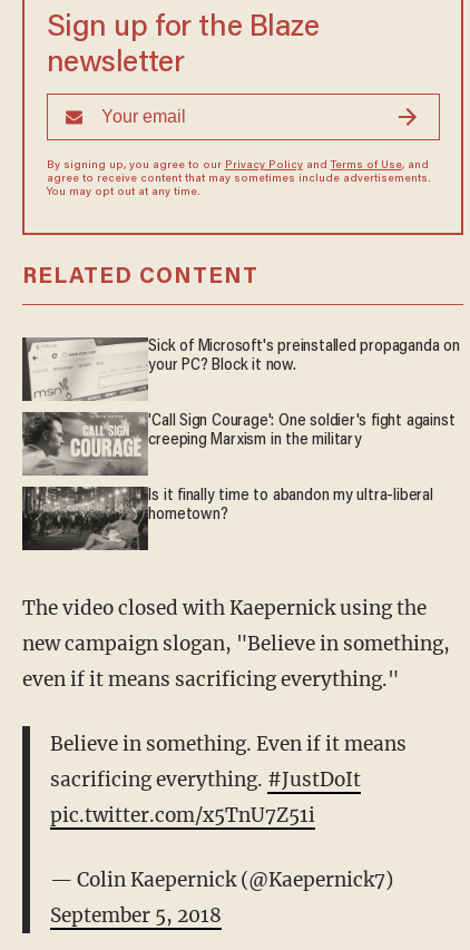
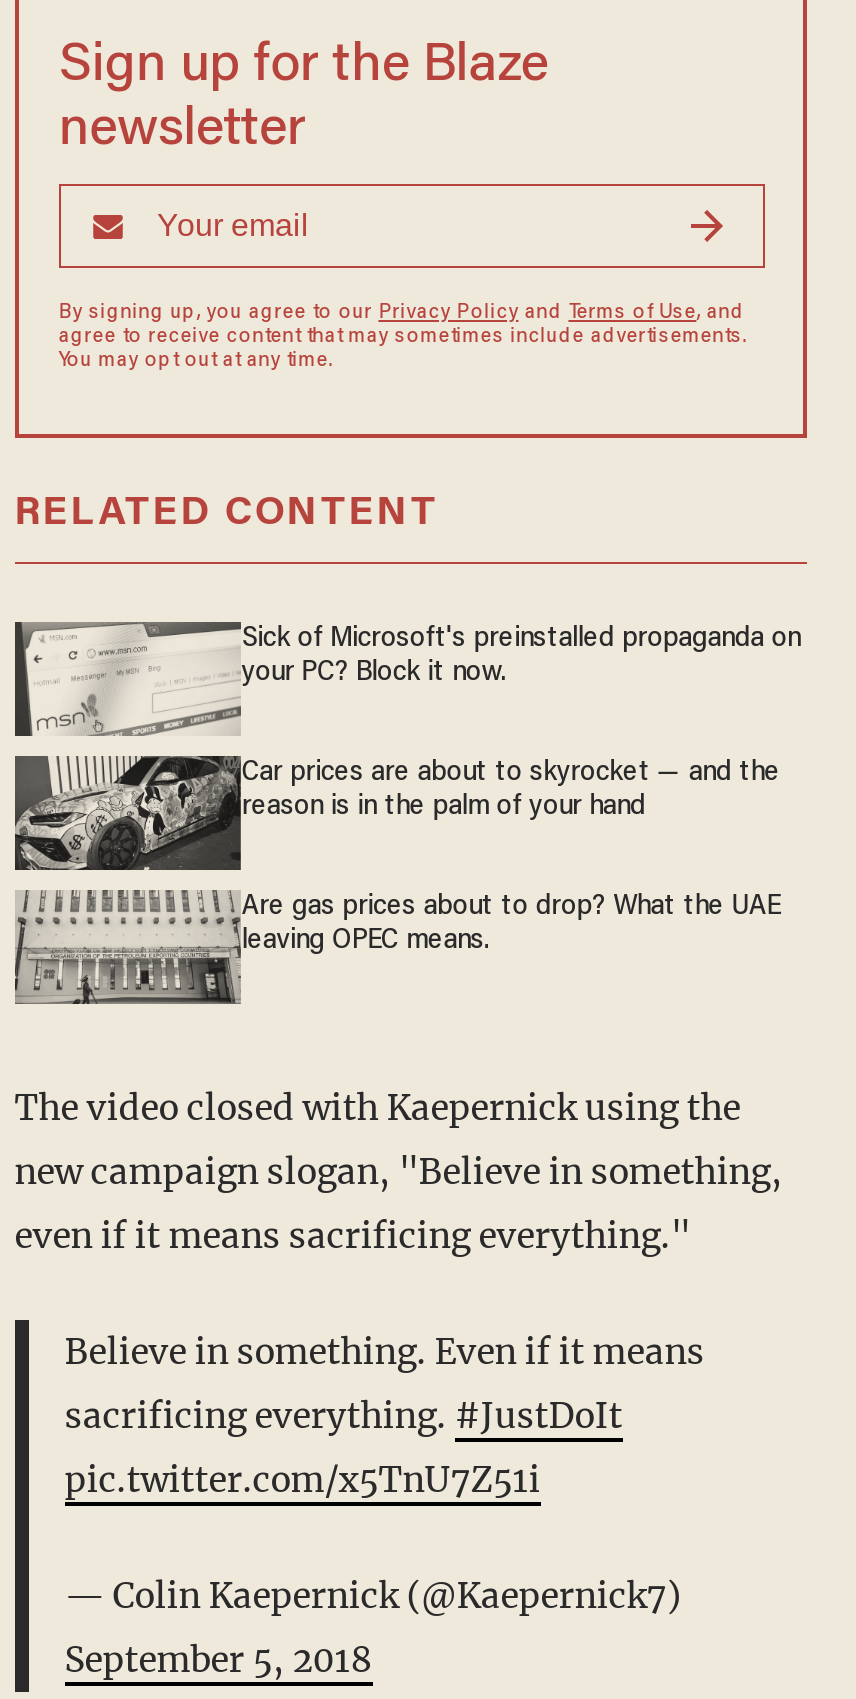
[22,412,455,477] [image] | 'Call Sign Courage': One soldier's fight against | creeping Marxism in the military -> [13,756,780,870] [image] | Car prices are about to skyrocket — and the | reason is in the palm of your hand
[21,486,433,550] [image] | Is it finally time to abandon my ultra-liberal | hometown? -> [13,890,780,1004] [image] | Are gas prices about to drop? What the UAE | leaving OPEC means.

